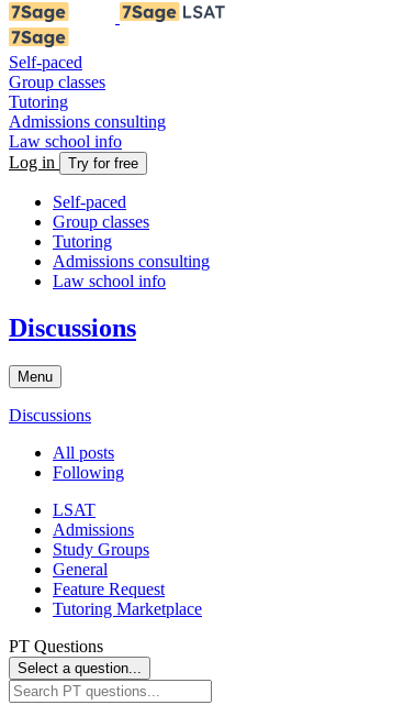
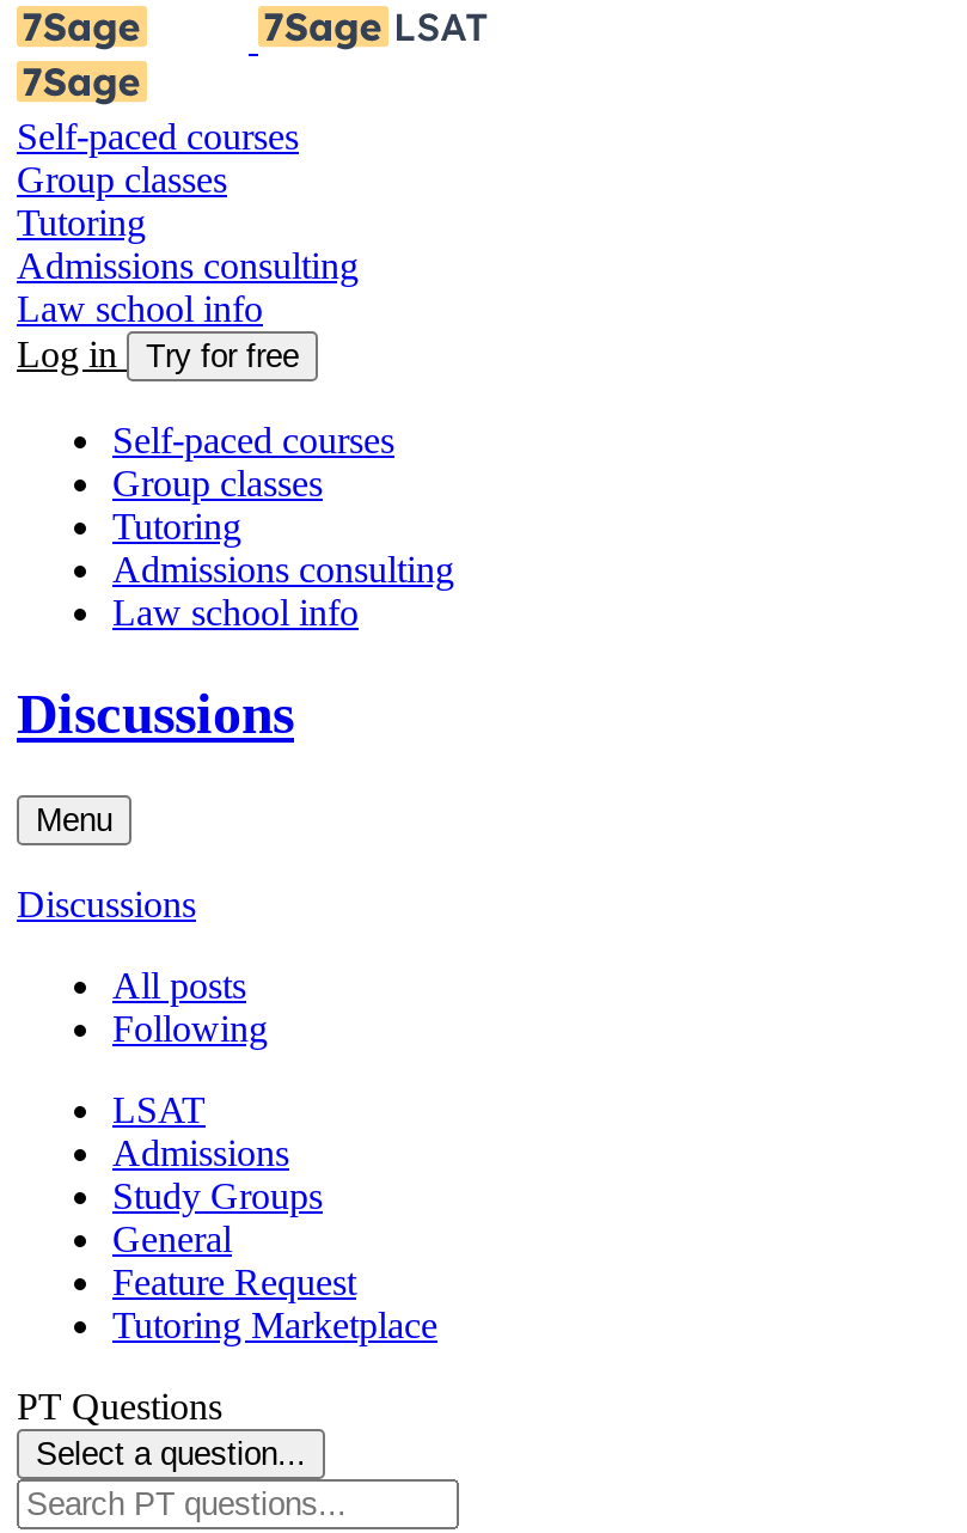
[9,53,82,71] Self-paced -> [17,116,299,157] Self-paced courses
[53,192,126,211] Self-paced -> [112,420,394,460] Self-paced courses

